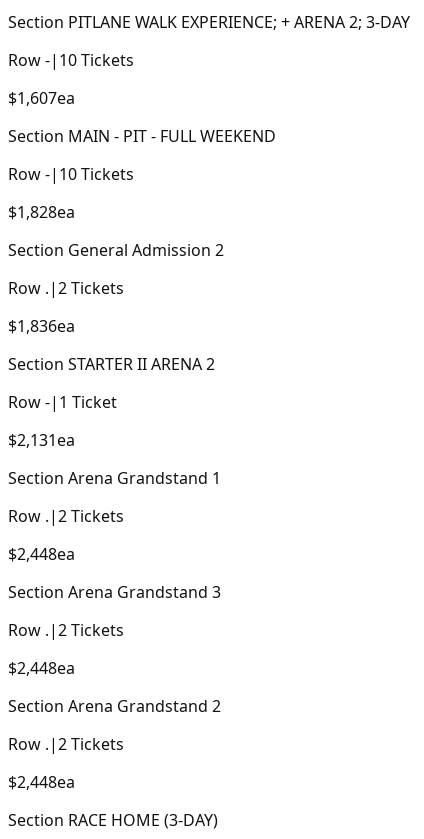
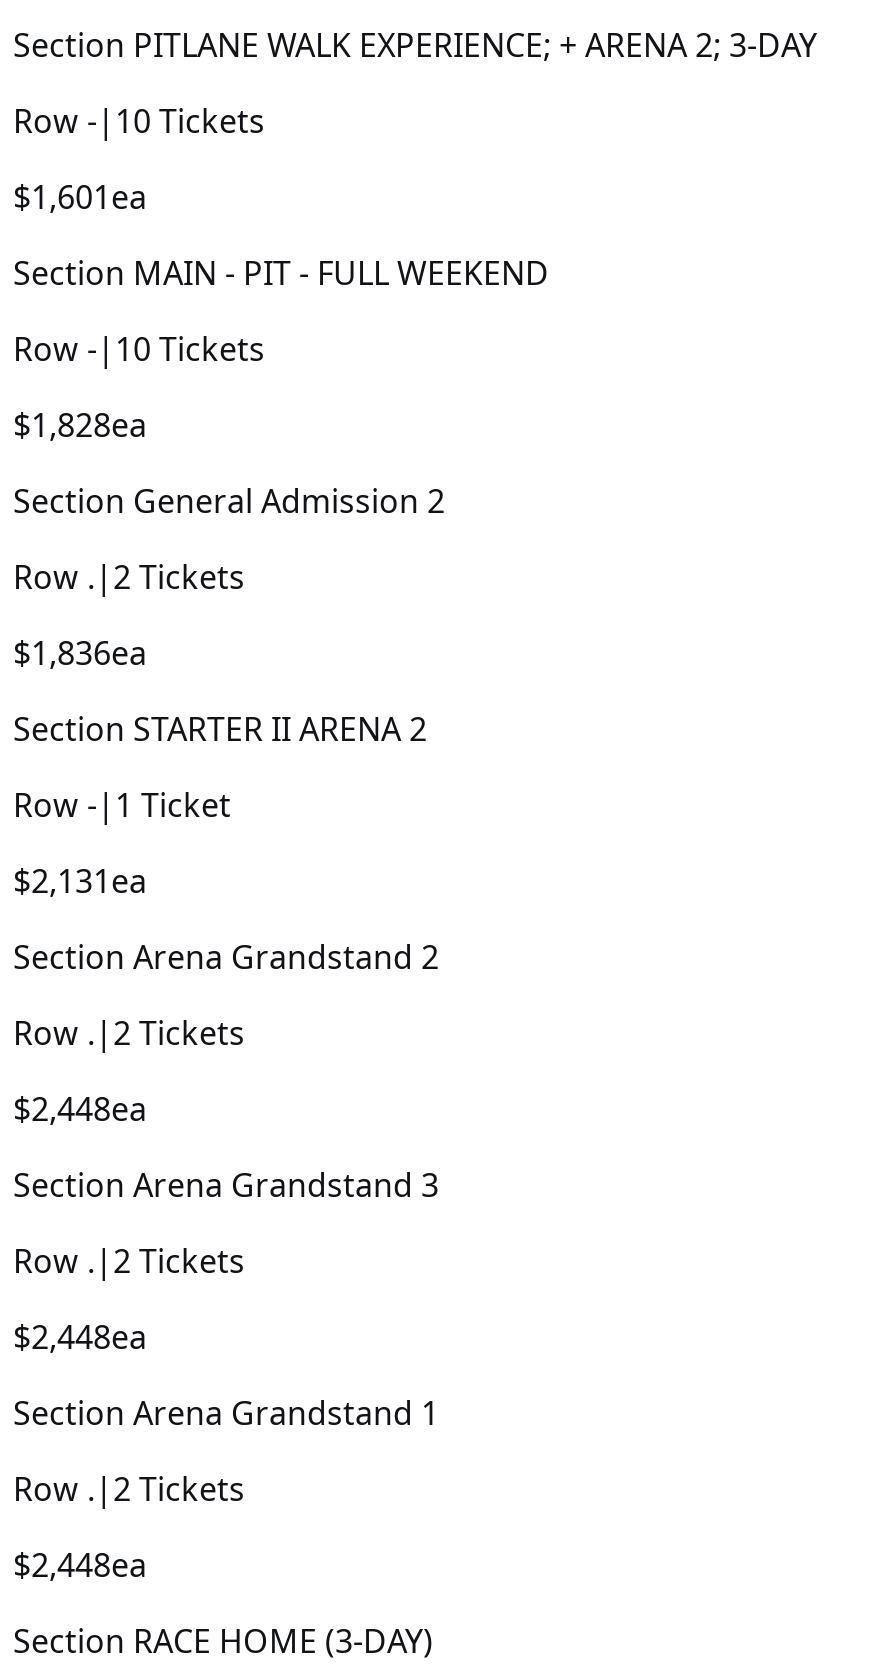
[8,87,75,109] $1,607 ea -> [13,174,147,218] $1,601 ea
moved [8,467,221,489] -> [13,1390,439,1434]: Section Arena Grandstand 1
moved [8,695,221,717] -> [13,934,439,978]: Section Arena Grandstand 2

